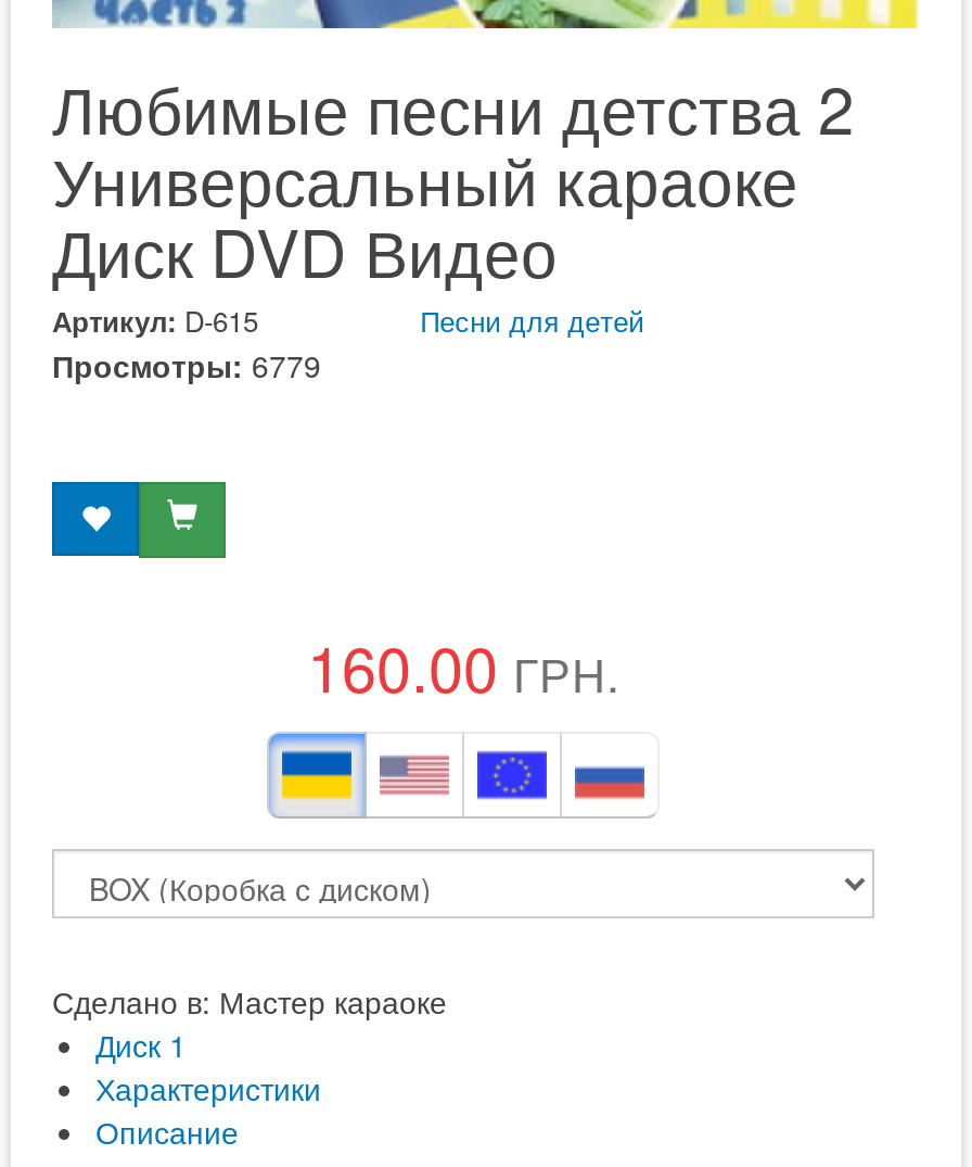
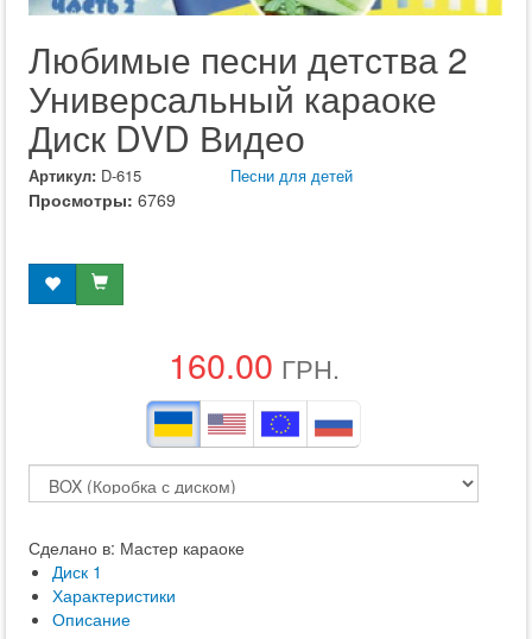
[52,343,321,386] Просмотры: 6779 -> [28,188,176,211] Просмотры: 6769

